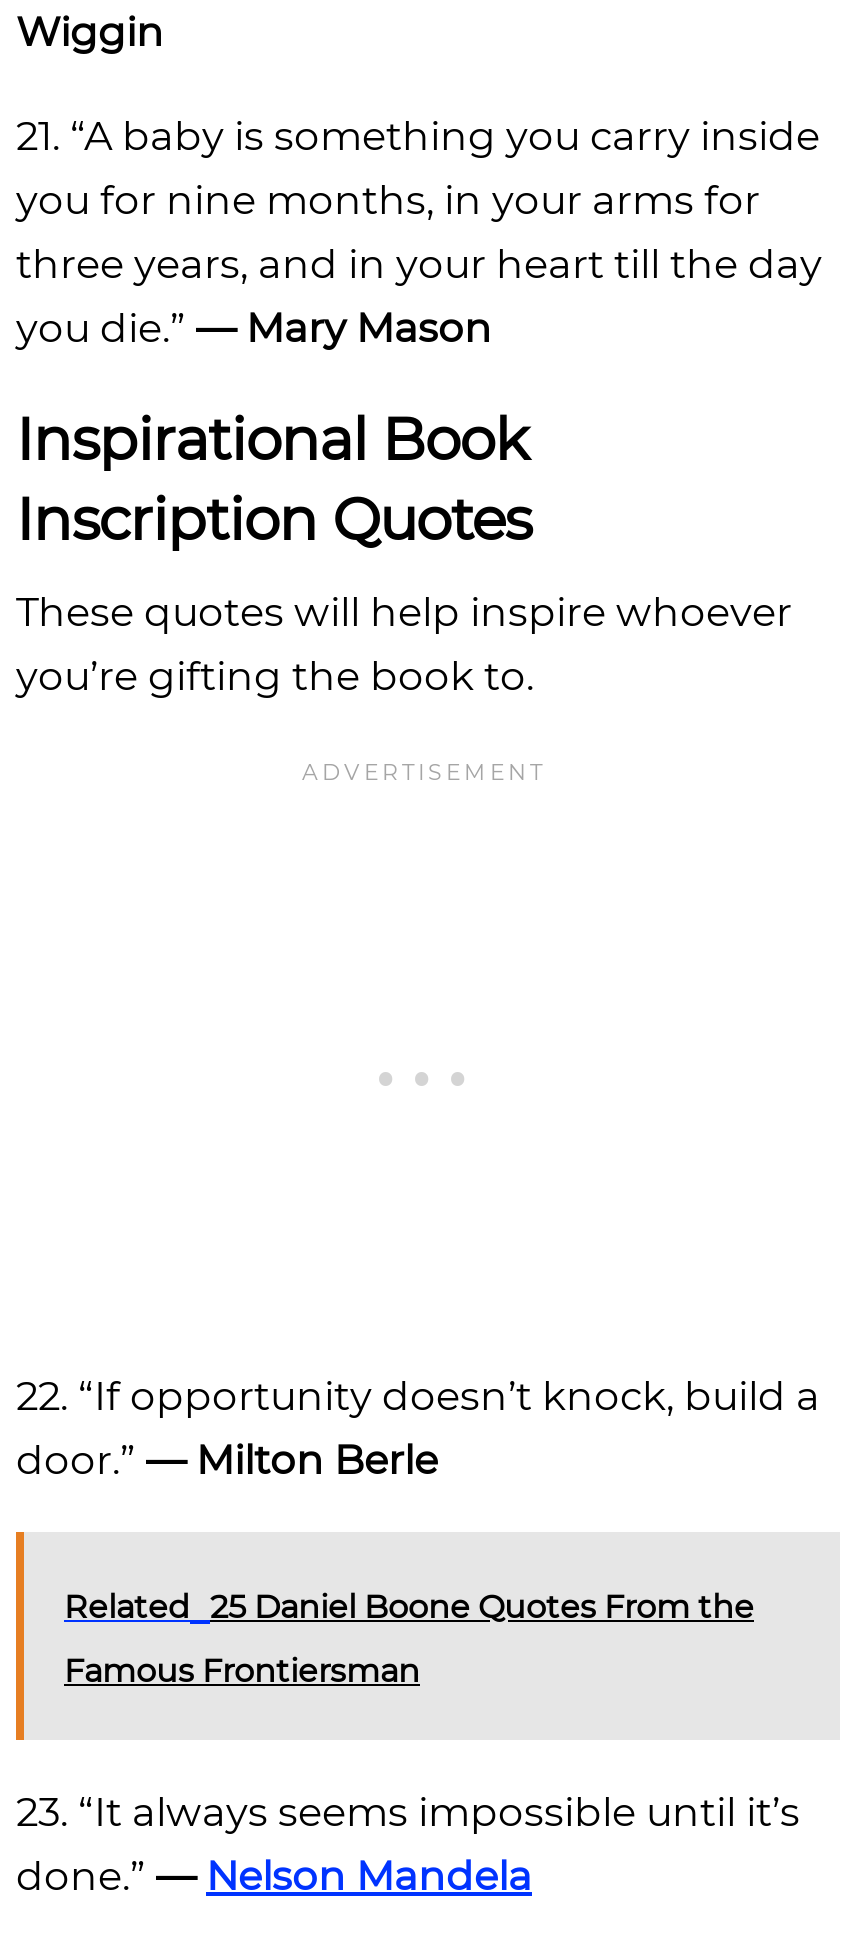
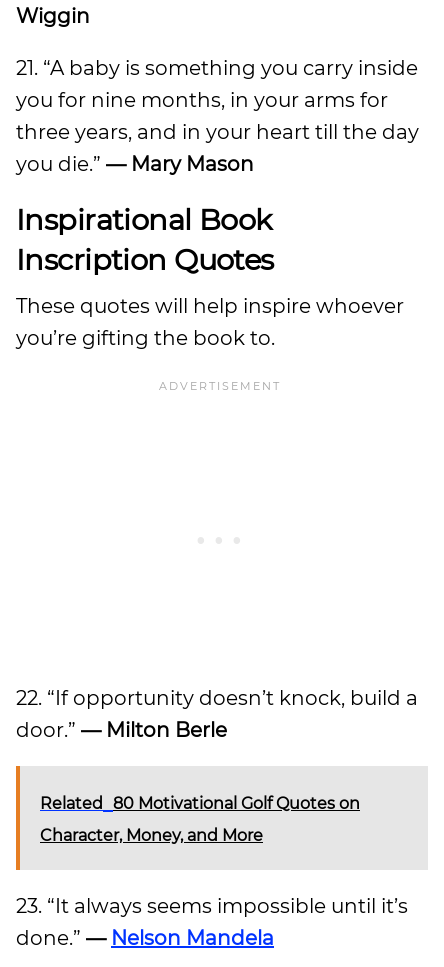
[64,1588,754,1626] Related 25 Daniel Boone Quotes From the -> [40,794,360,813] Related 80 Motivational Golf Quotes on
[64,1652,420,1690] Famous Frontiersman -> [40,826,263,845] Character, Money, and More

